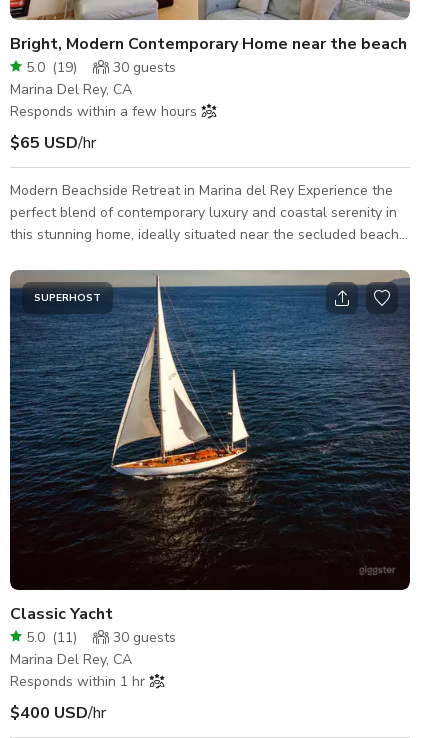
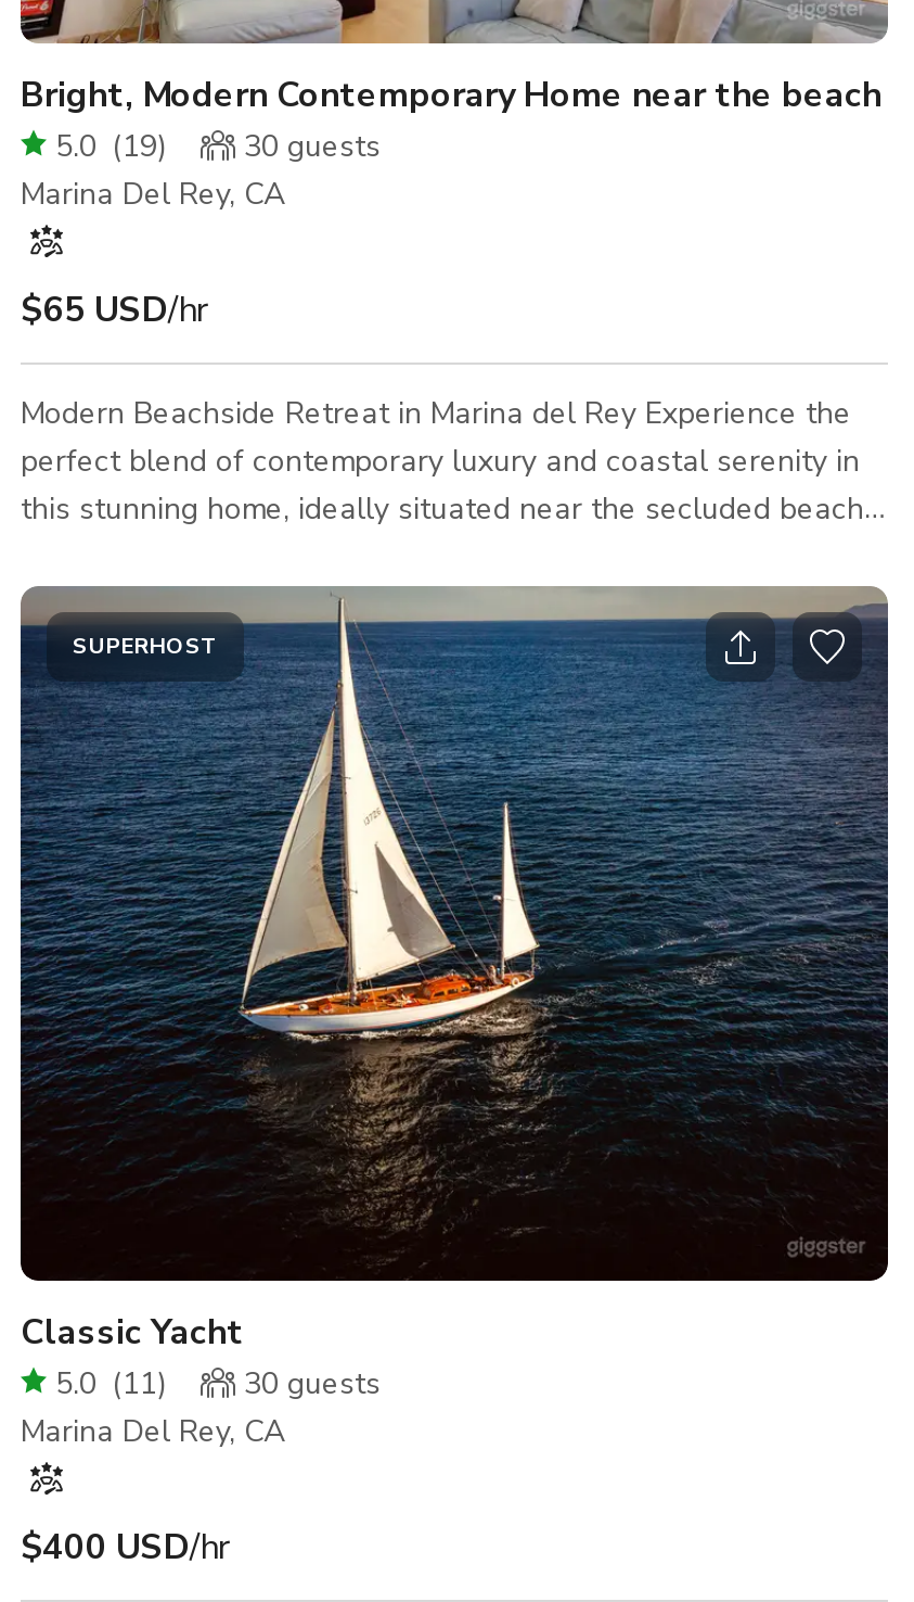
[10,102,197,121] Responds within a few hours -> none
[10,672,145,691] Responds within 1 hr -> none

